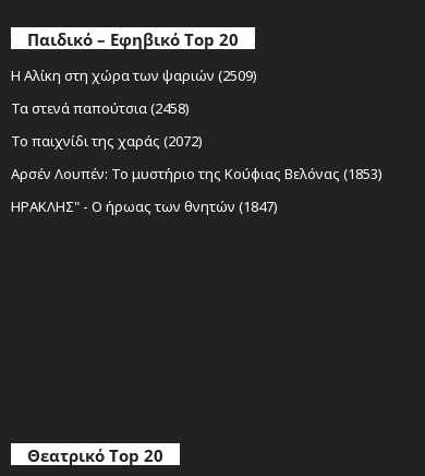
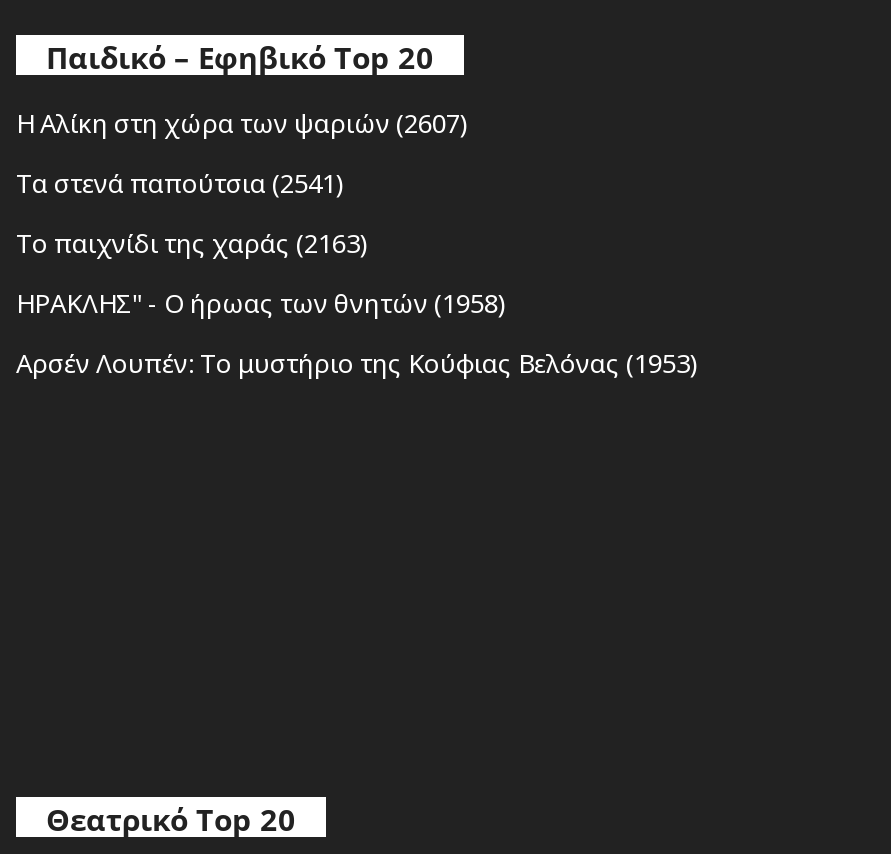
[11,65,257,85] Η Αλίκη στη χώρα των ψαριών (2509) -> [16,104,468,140] Η Αλίκη στη χώρα των ψαριών (2607)
[11,98,190,117] Τα στενά παπούτσια (2458) -> [16,164,344,200] Τα στενά παπούτσια (2541)
[11,131,203,150] Το παιχνίδι της χαράς (2072) -> [16,224,368,260] Το παιχνίδι της χαράς (2163)
[11,163,382,183] Αρσέν Λουπέν: Το μυστήριο της Κούφιας Βελόνας (1853) -> [16,284,506,320] ΗΡΑΚΛΗΣ" - Ο ήρωας των θνητών (1958)
[11,196,278,216] ΗΡΑΚΛΗΣ" - Ο ήρωας των θνητών (1847) -> [16,344,698,380] Αρσέν Λουπέν: Το μυστήριο της Κούφιας Βελόνας (1953)

